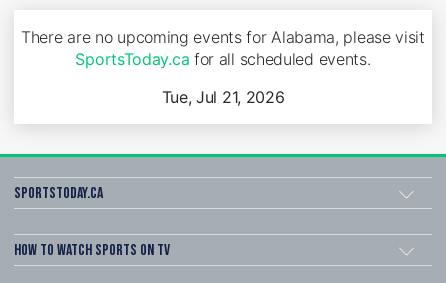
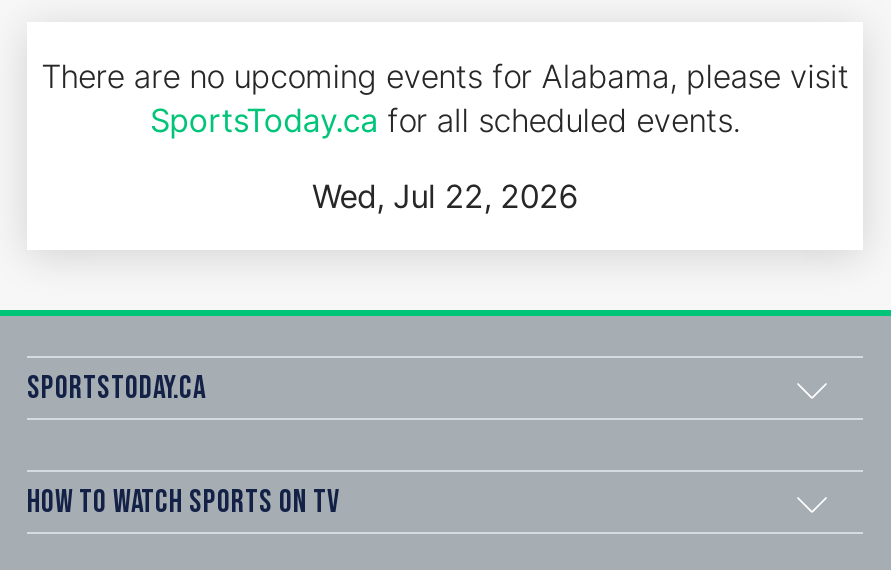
[161,87,284,107] Tue, Jul 21, 2026 -> [312,176,578,216] Wed, Jul 22, 2026

